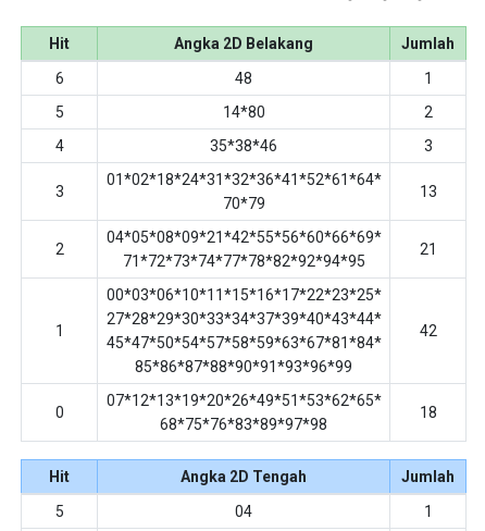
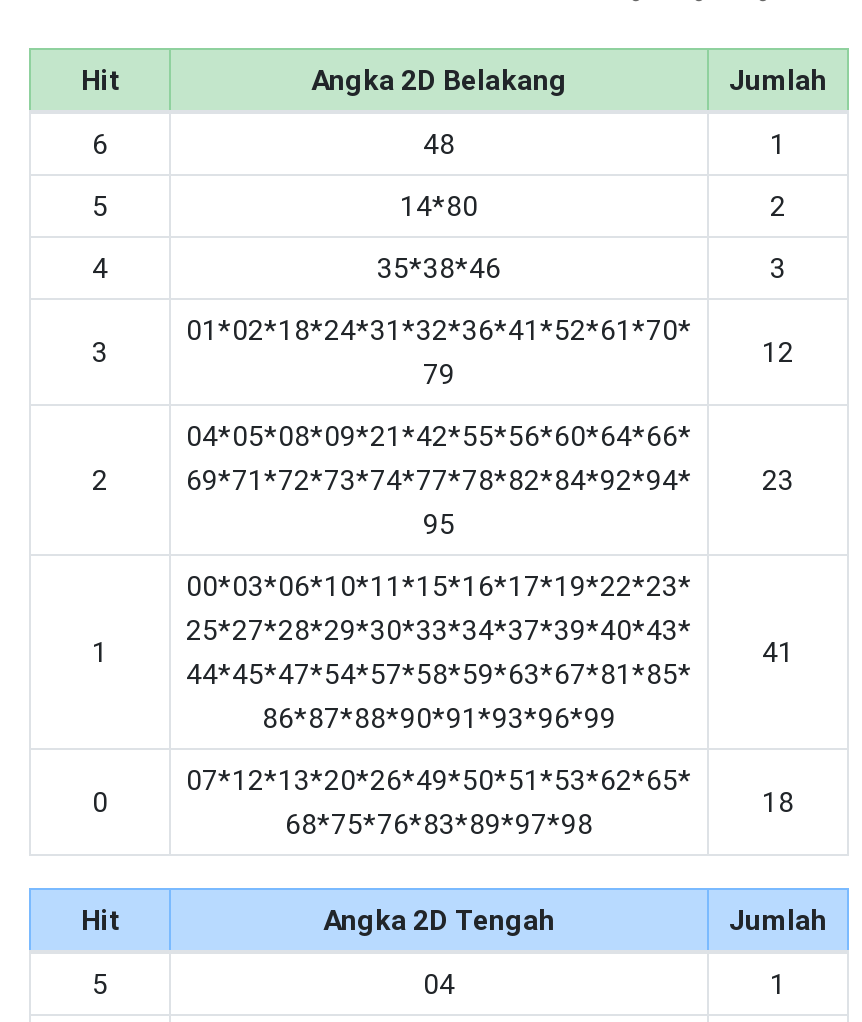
[106,171,381,188] 01*02*18*24*31*32*36*41*52*61*64* -> [186,313,692,345] 01*02*18*24*31*32*36*41*52*61*70*
[419,182,437,200] 13 -> [762,335,794,367] 12
[222,194,265,212] 70*79 -> [423,357,455,389] 79
[106,228,381,270] 04*05*08*09*21*42*55*56*60*66*69* | 71*72*73*74*77*78*82*92*94*95 -> [186,419,692,539] 04*05*08*09*21*42*55*56*60*64*66* | 69*71*72*73*74*77*78*82*84*92*94* | 95
[419,240,437,258] 21 -> [762,463,794,495] 23
[106,286,381,303] 00*03*06*10*11*15*16*17*22*23*25* -> [186,569,692,601] 00*03*06*10*11*15*16*17*19*22*23*
[106,310,381,327] 27*28*29*30*33*34*37*39*40*43*44* -> [186,613,692,645] 25*27*28*29*30*33*34*37*39*40*43*
[419,322,437,339] 42 -> [762,635,794,667] 41
[106,334,381,351] 45*47*50*54*57*58*59*63*67*81*84* -> [186,657,692,689] 44*45*47*54*57*58*59*63*67*81*85*
[135,358,352,375] 85*86*87*88*90*91*93*96*99 -> [262,701,616,733] 86*87*88*90*91*93*96*99
[106,391,381,409] 07*12*13*19*20*26*49*51*53*62*65* -> [186,763,692,795] 07*12*13*20*26*49*50*51*53*62*65*

